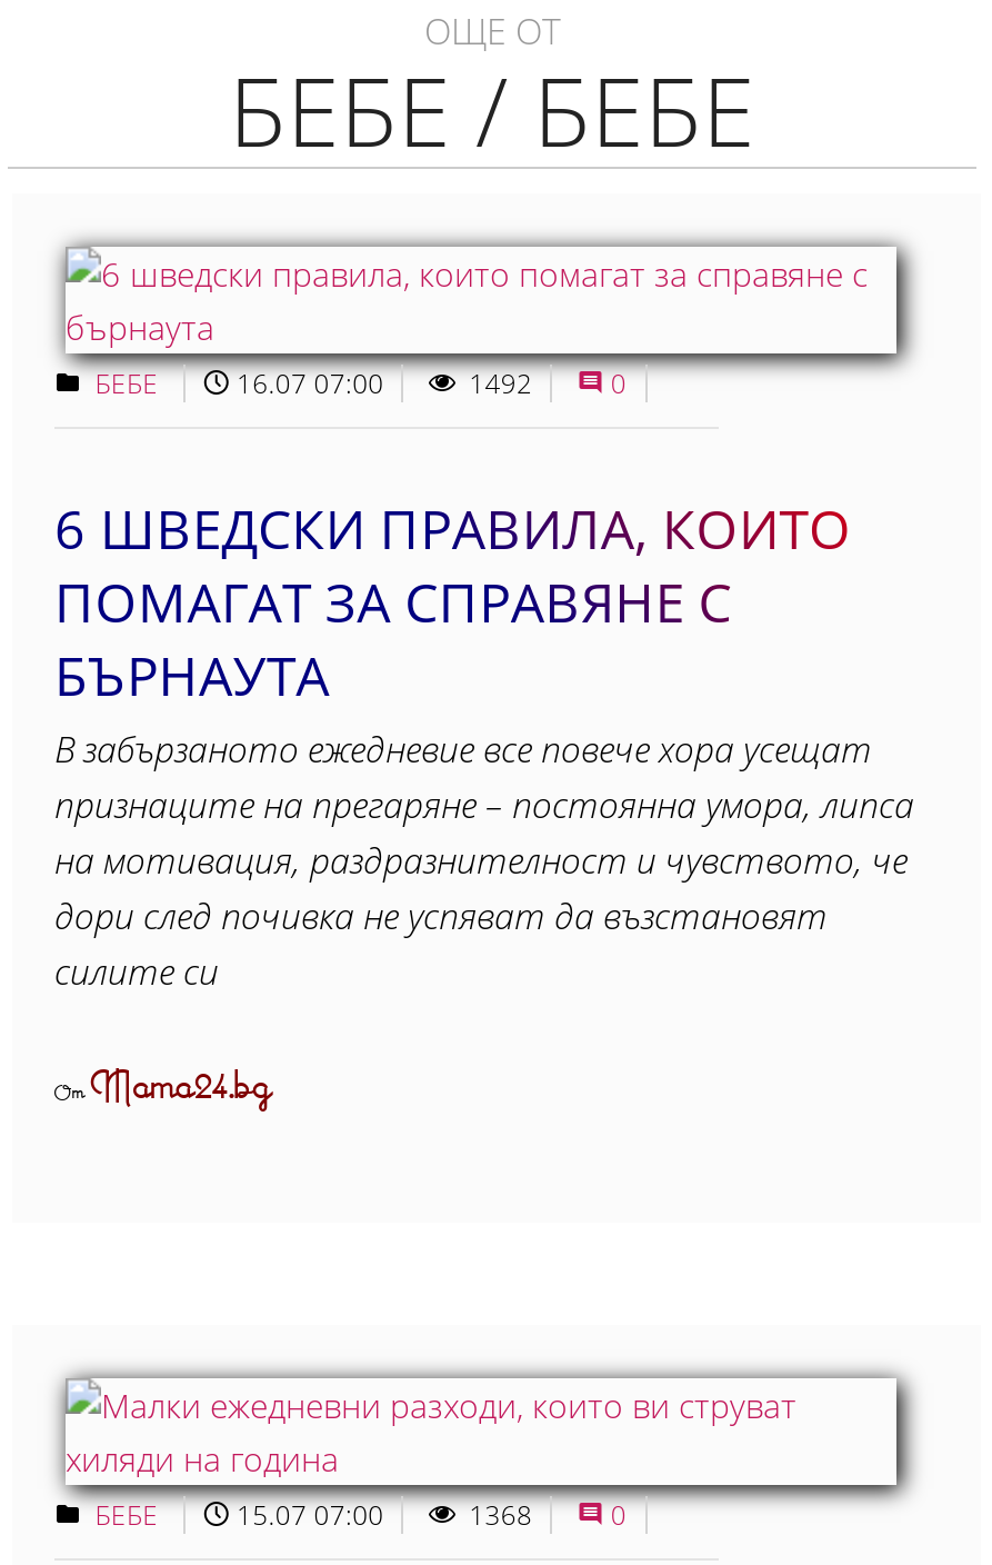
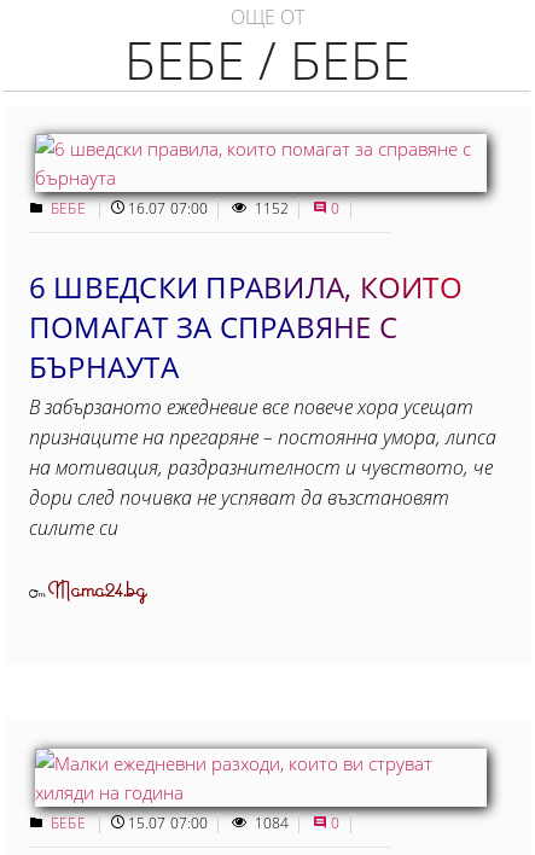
[462,363,533,401] 1492 -> [251,197,289,218] 1152
[462,1495,533,1533] 1368 -> [251,812,289,833] 1084

